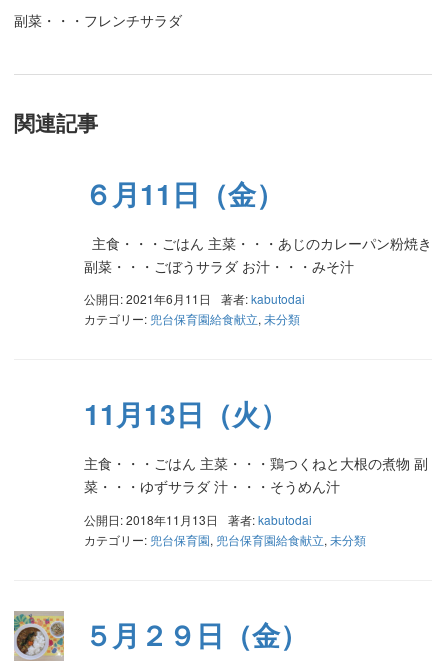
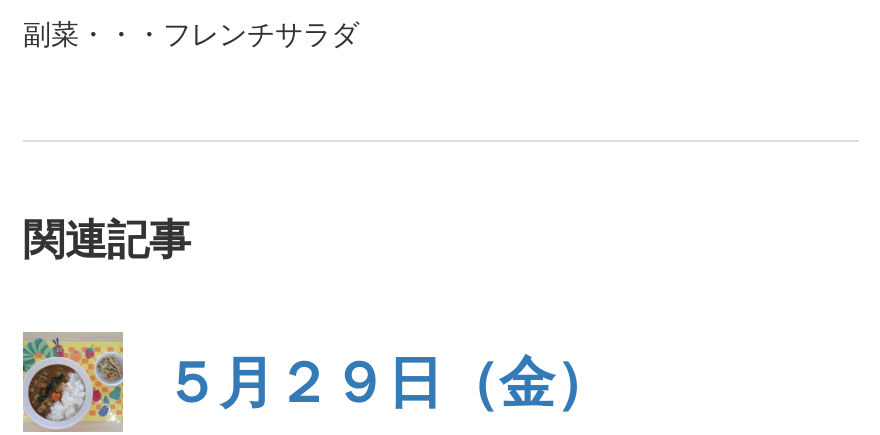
[84,172,432,547] ６月11日（金） | 主食・・・ごはん 主菜・・・あじのカレーパン粉焼き | 副菜・・・ごぼうサラダ お汁・・・みそ汁 | 公開日: 2021年6月11日 著者: kabutodai | カテゴリー:兜台保育園給食献立,未分類 | 11月13日（火） | 主食・・・ごはん 主菜・・・鶏つくねと大根の煮物 副 | 菜・・・ゆずサラダ 汁・・・そうめん汁 | 公開日: 2018年11月13日 著者: kabutodai | カテゴリー:兜台保育園,兜台保育園給食献立,未分類 -> none

